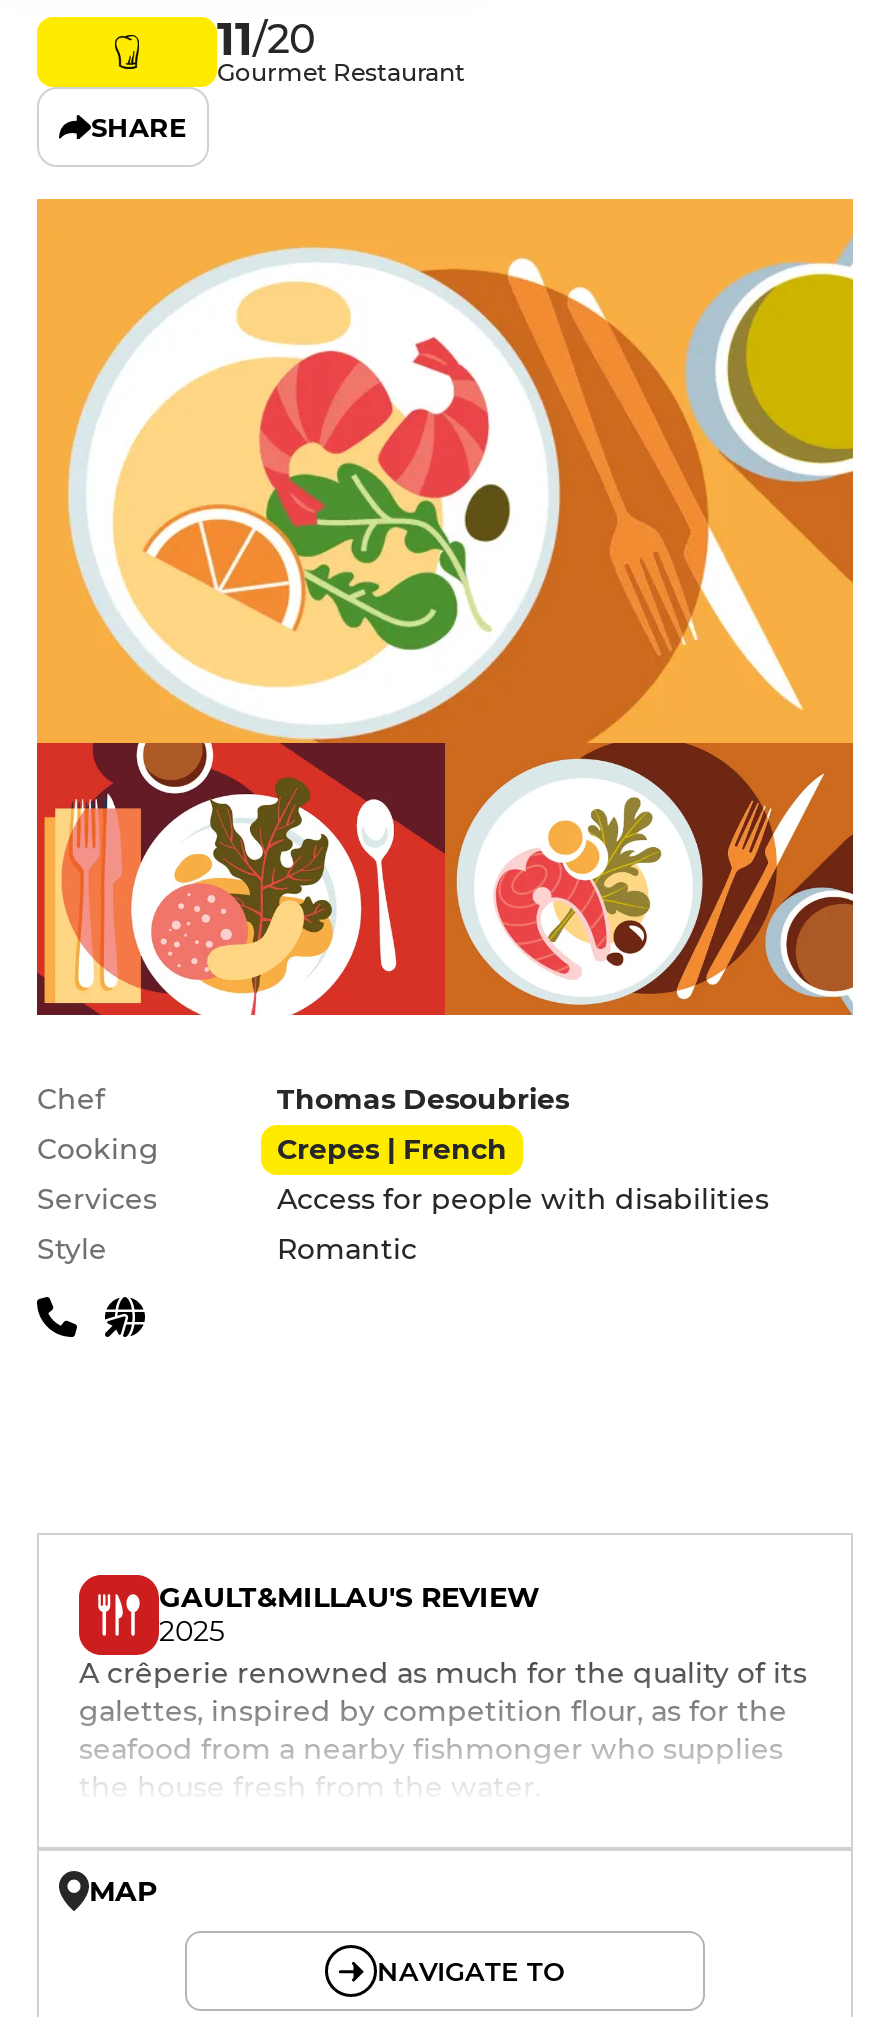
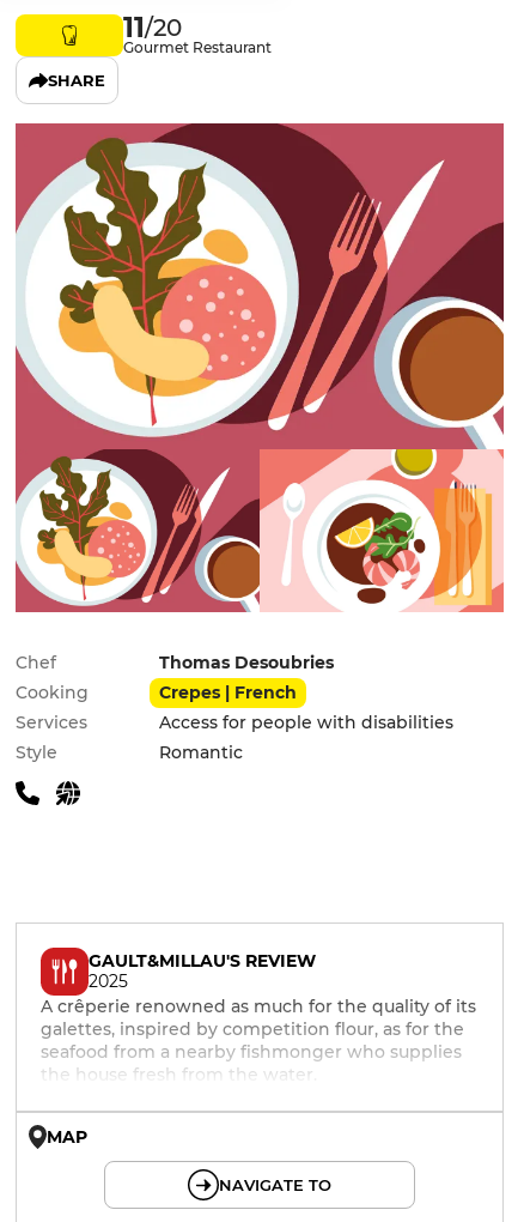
[35,197,855,1017] [image] -> [14,122,505,613] [image]

